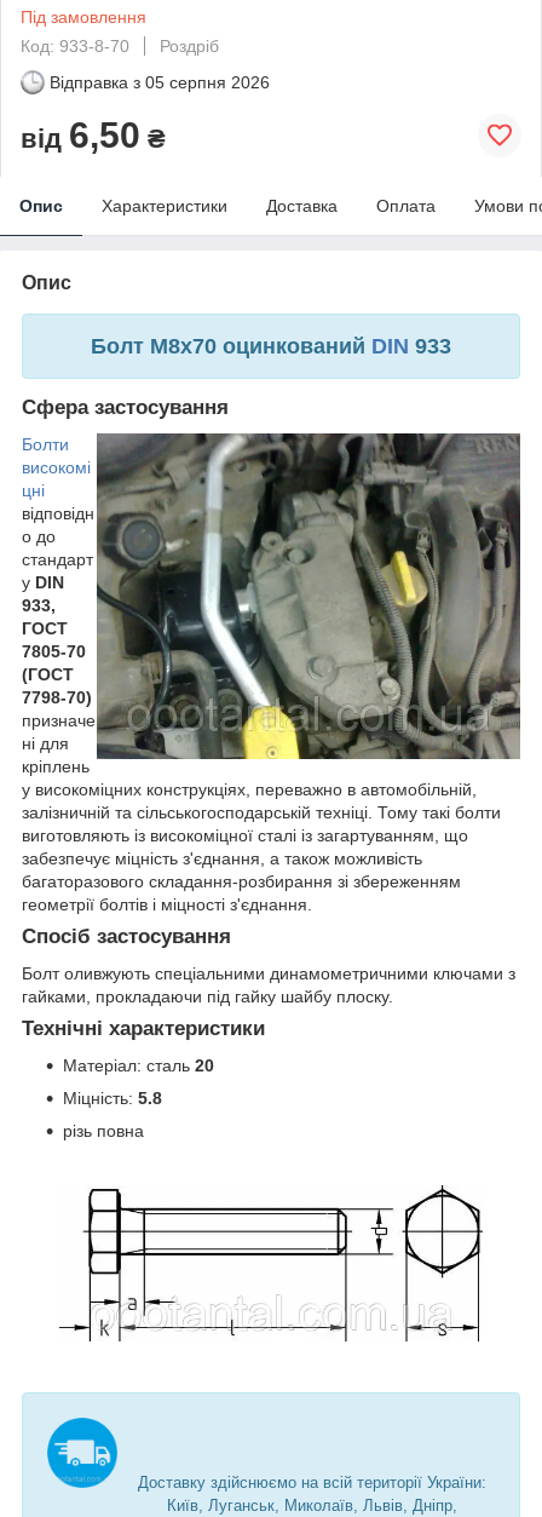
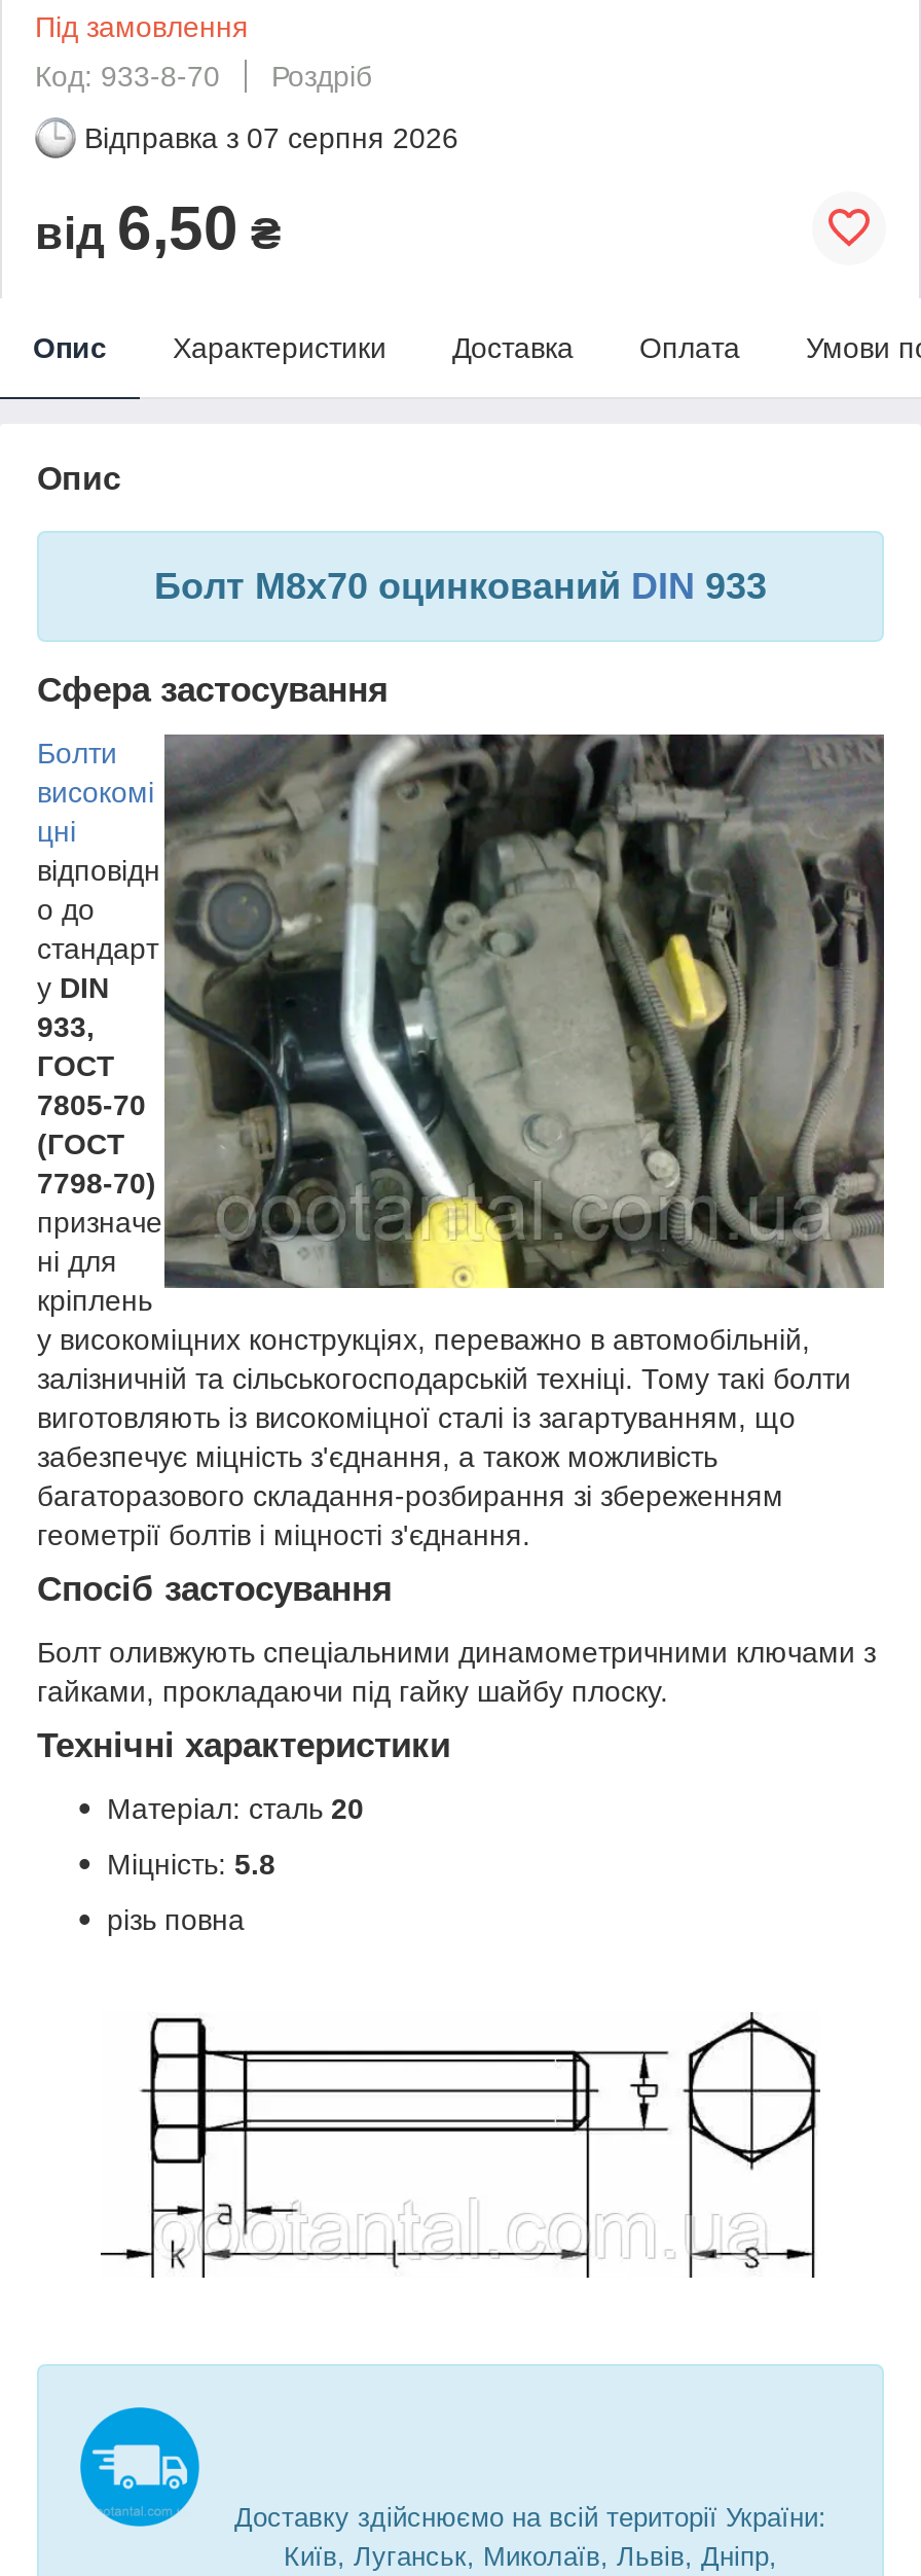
[50,72,270,92] Відправка з 05 серпня 2026 -> [84,121,458,154] Відправка з 07 серпня 2026

